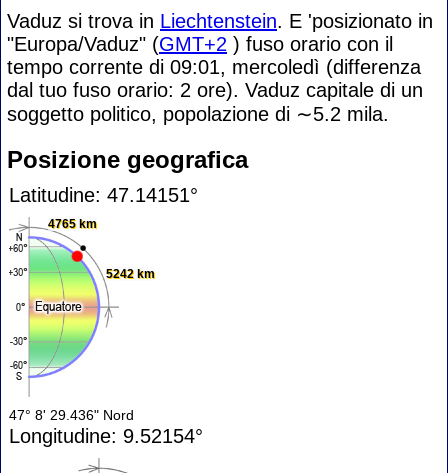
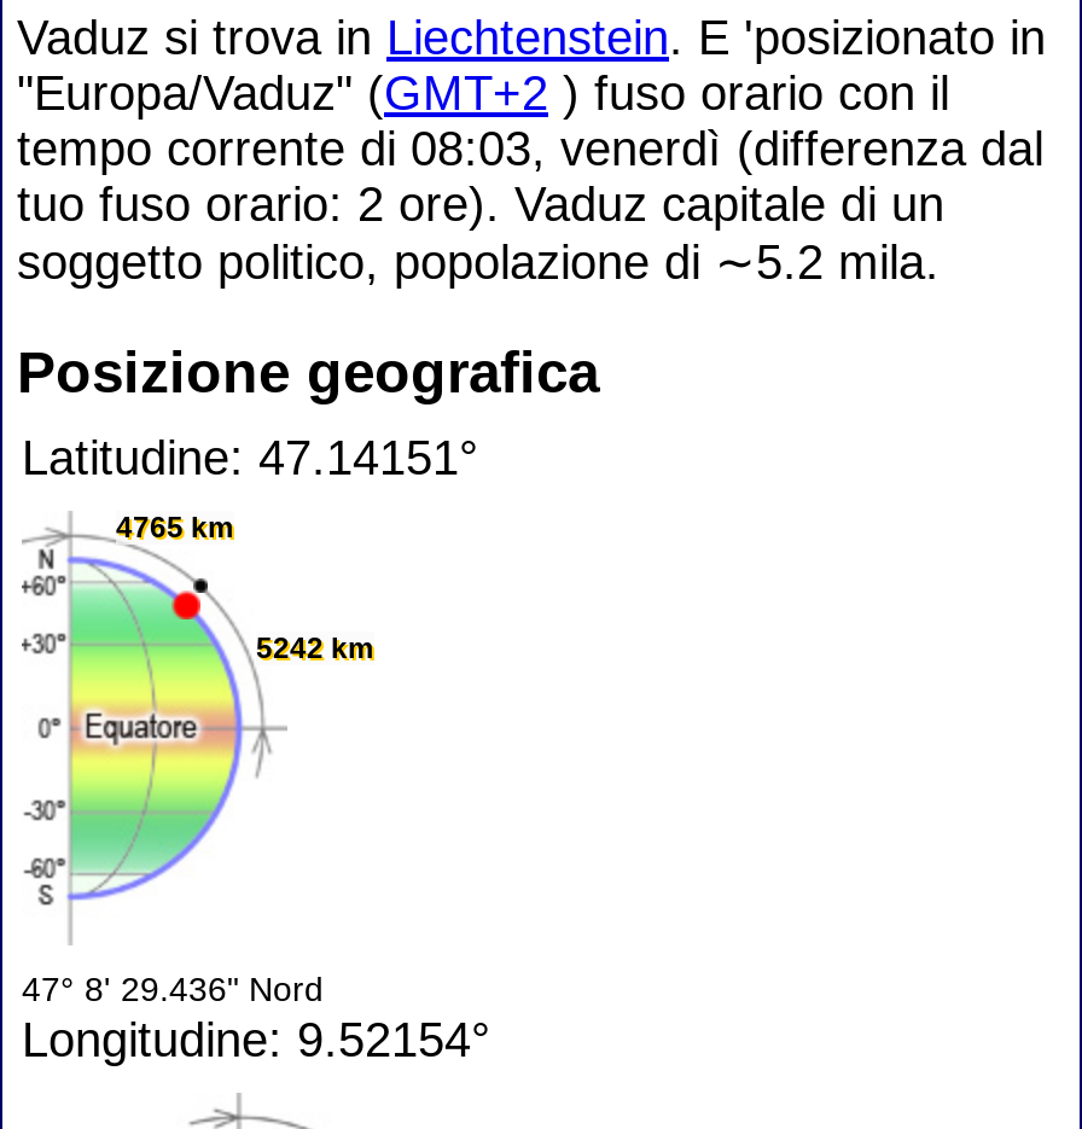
[7,56,423,101] tempo corrente di 09:01, mercoledì (differenza | dal tuo fuso orario: 2 ore). Vaduz capitale di un -> [17,122,1043,231] tempo corrente di 08:03, venerdì (differenza dal | tuo fuso orario: 2 ore). Vaduz capitale di un

